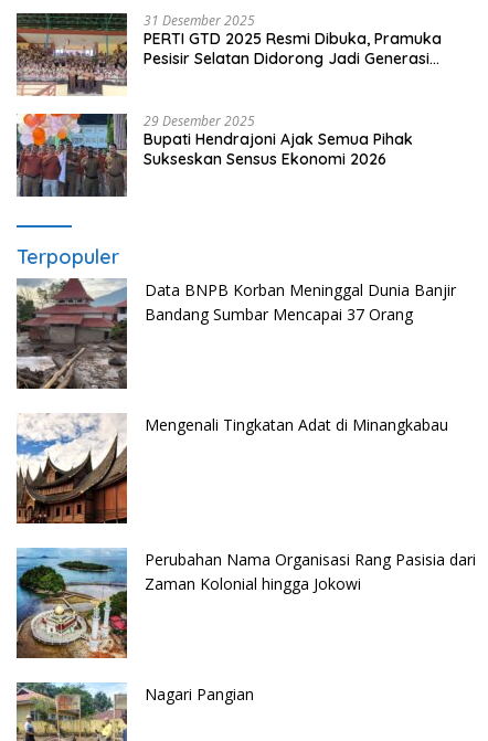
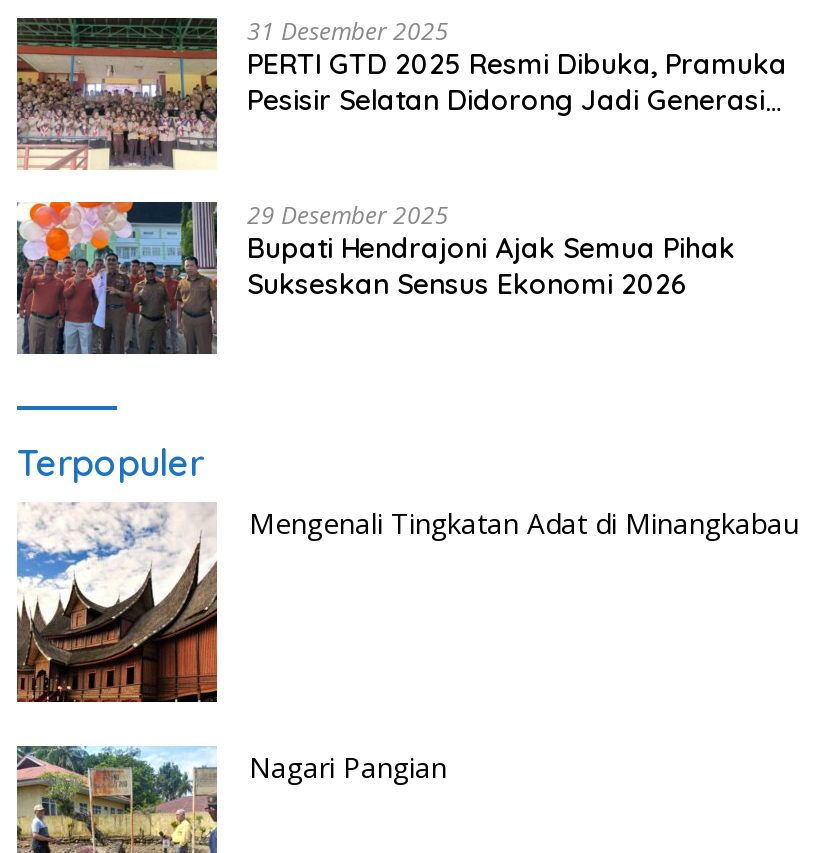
[15,277,456,390] [image] | Data BNPB Korban Meninggal Dunia Banjir | Bandang Sumbar Mencapai 37 Orang -> none
[15,548,476,659] [image] | Perubahan Nama Organisasi Rang Pasisia dari | Zaman Kolonial hingga Jokowi -> none

